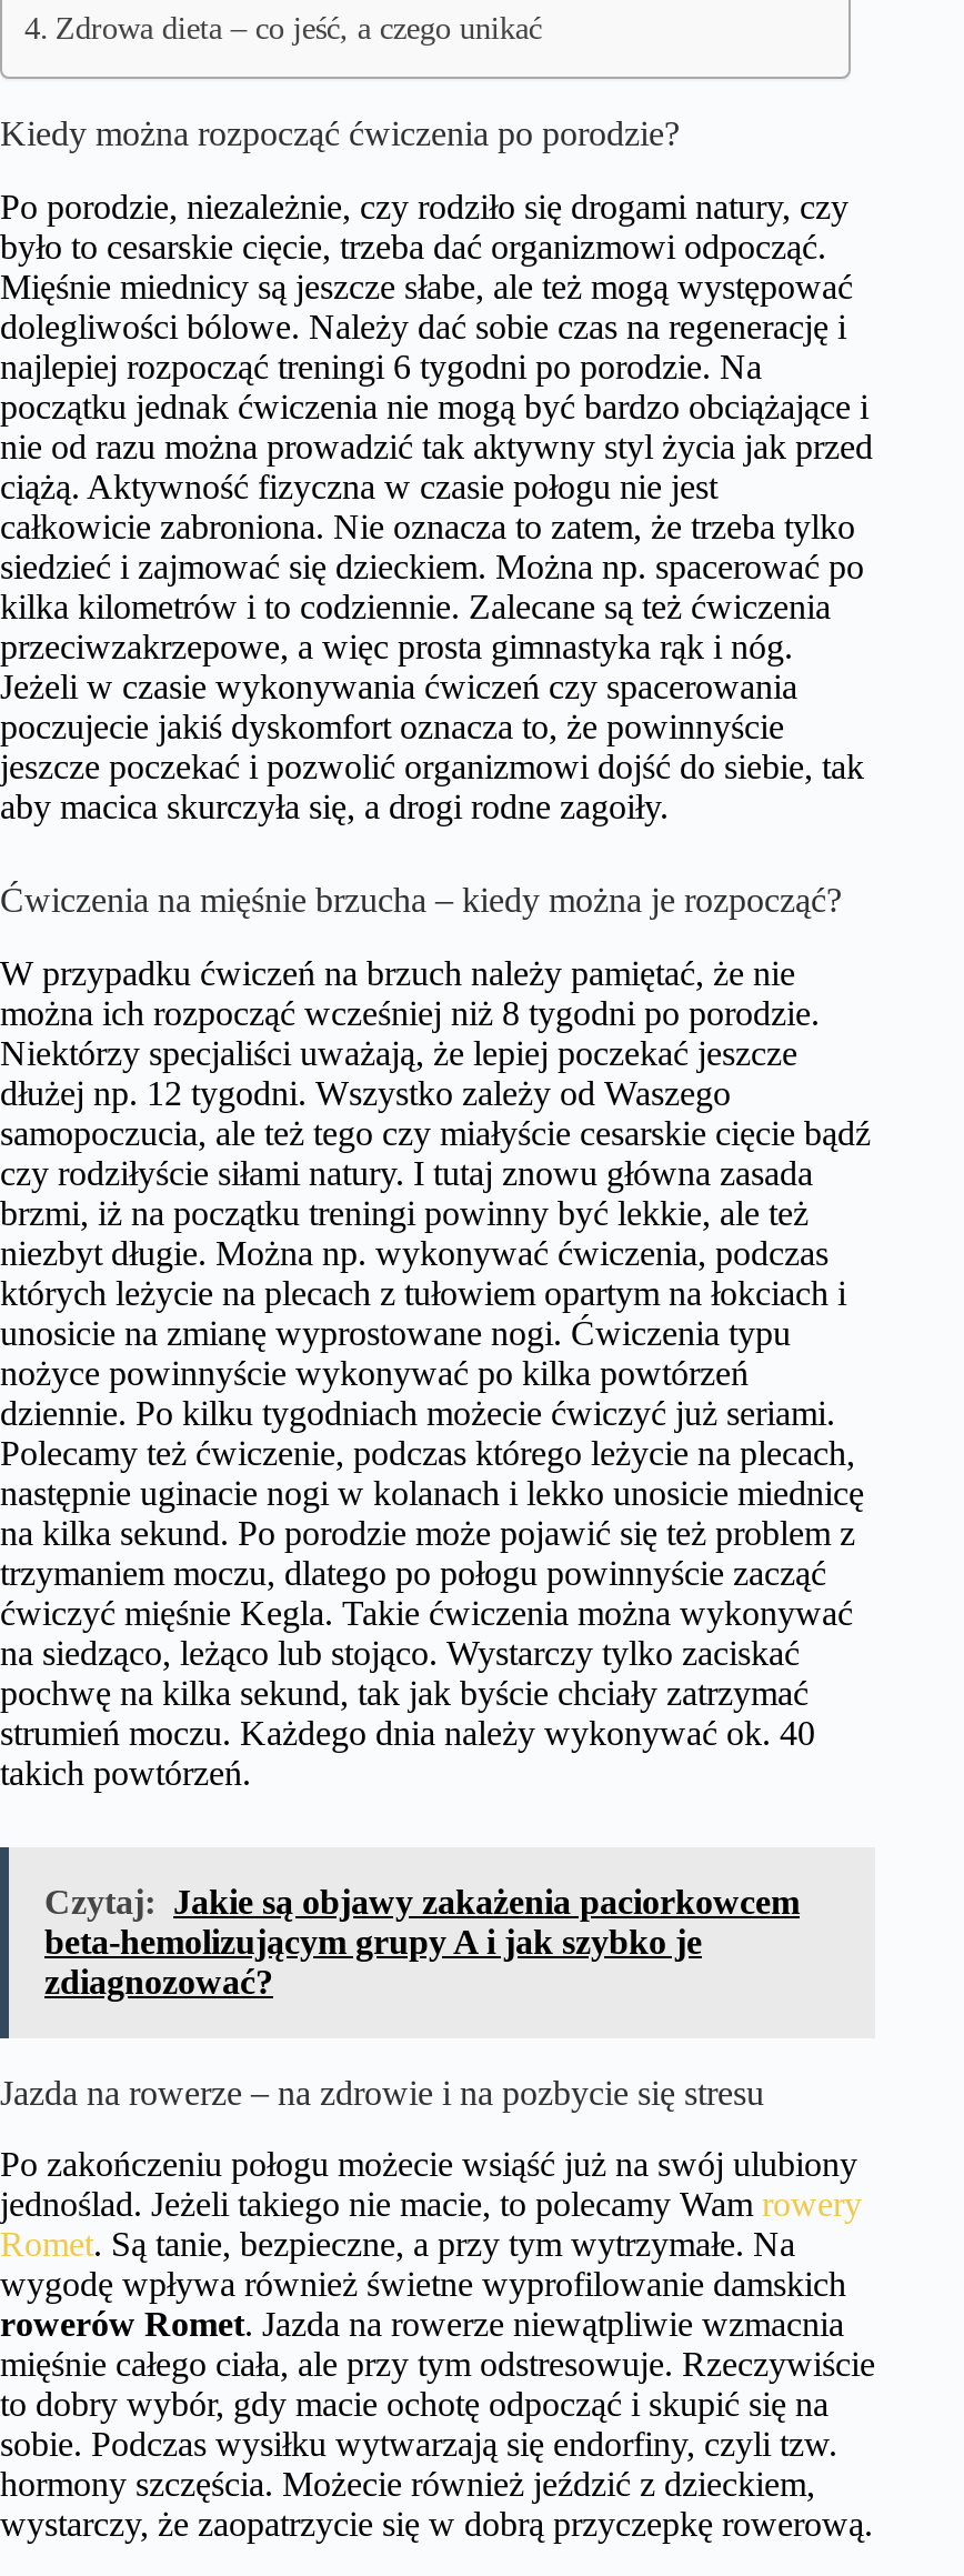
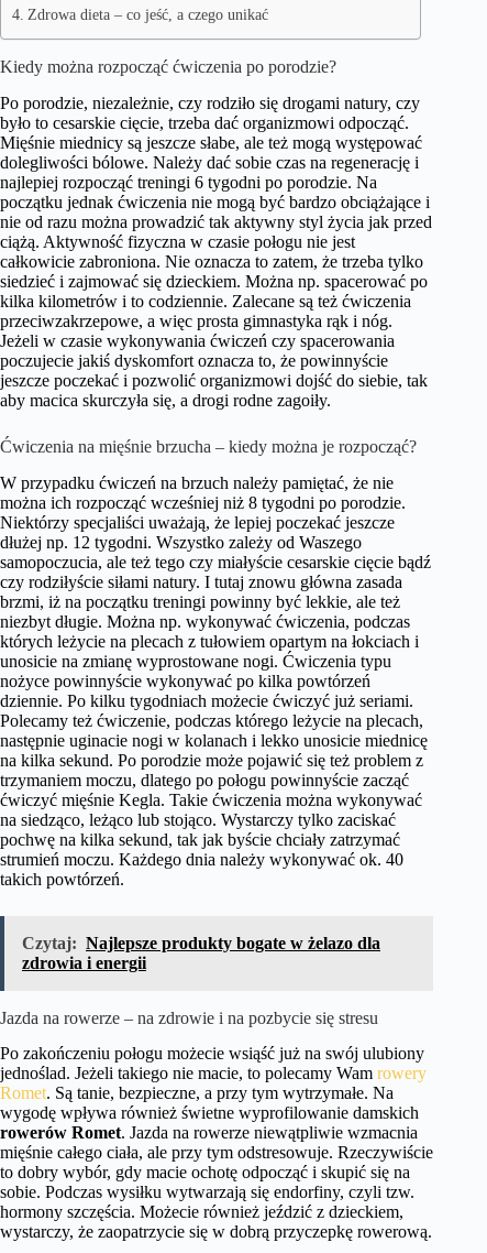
[44,1882,800,2000] Czytaj: Jakie są objawy zakażenia paciorkowcem | beta-hemolizującym grupy A i jak szybko je | zdiagnozować? -> [22,933,380,972] Czytaj: Najlepsze produkty bogate w żelazo dla | zdrowia i energii

